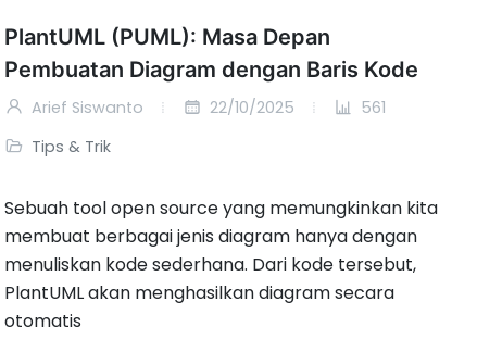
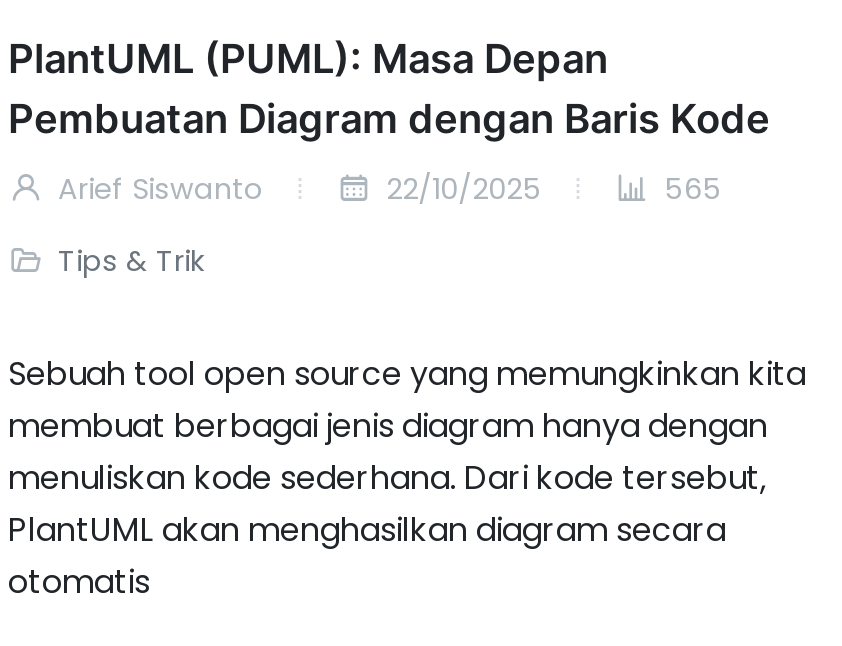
[356,97,386,118] 561 -> [656,169,722,209] 565

